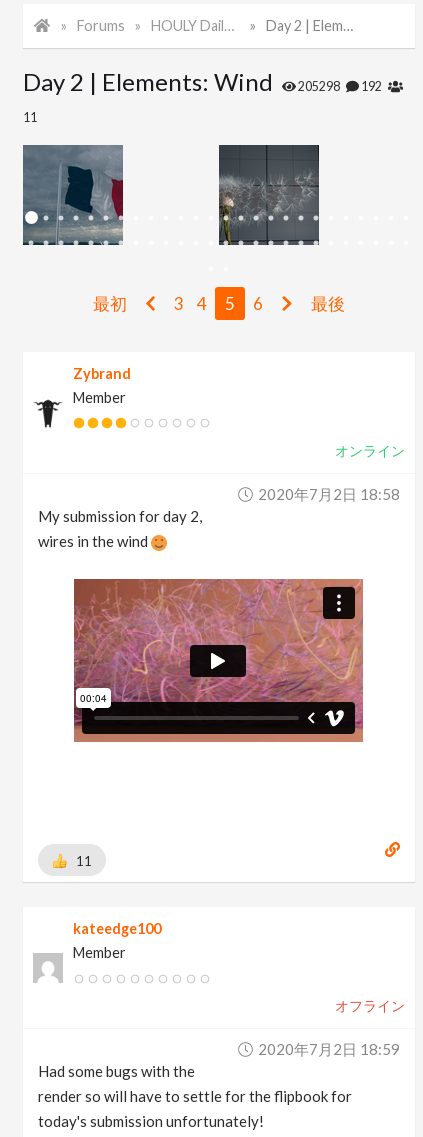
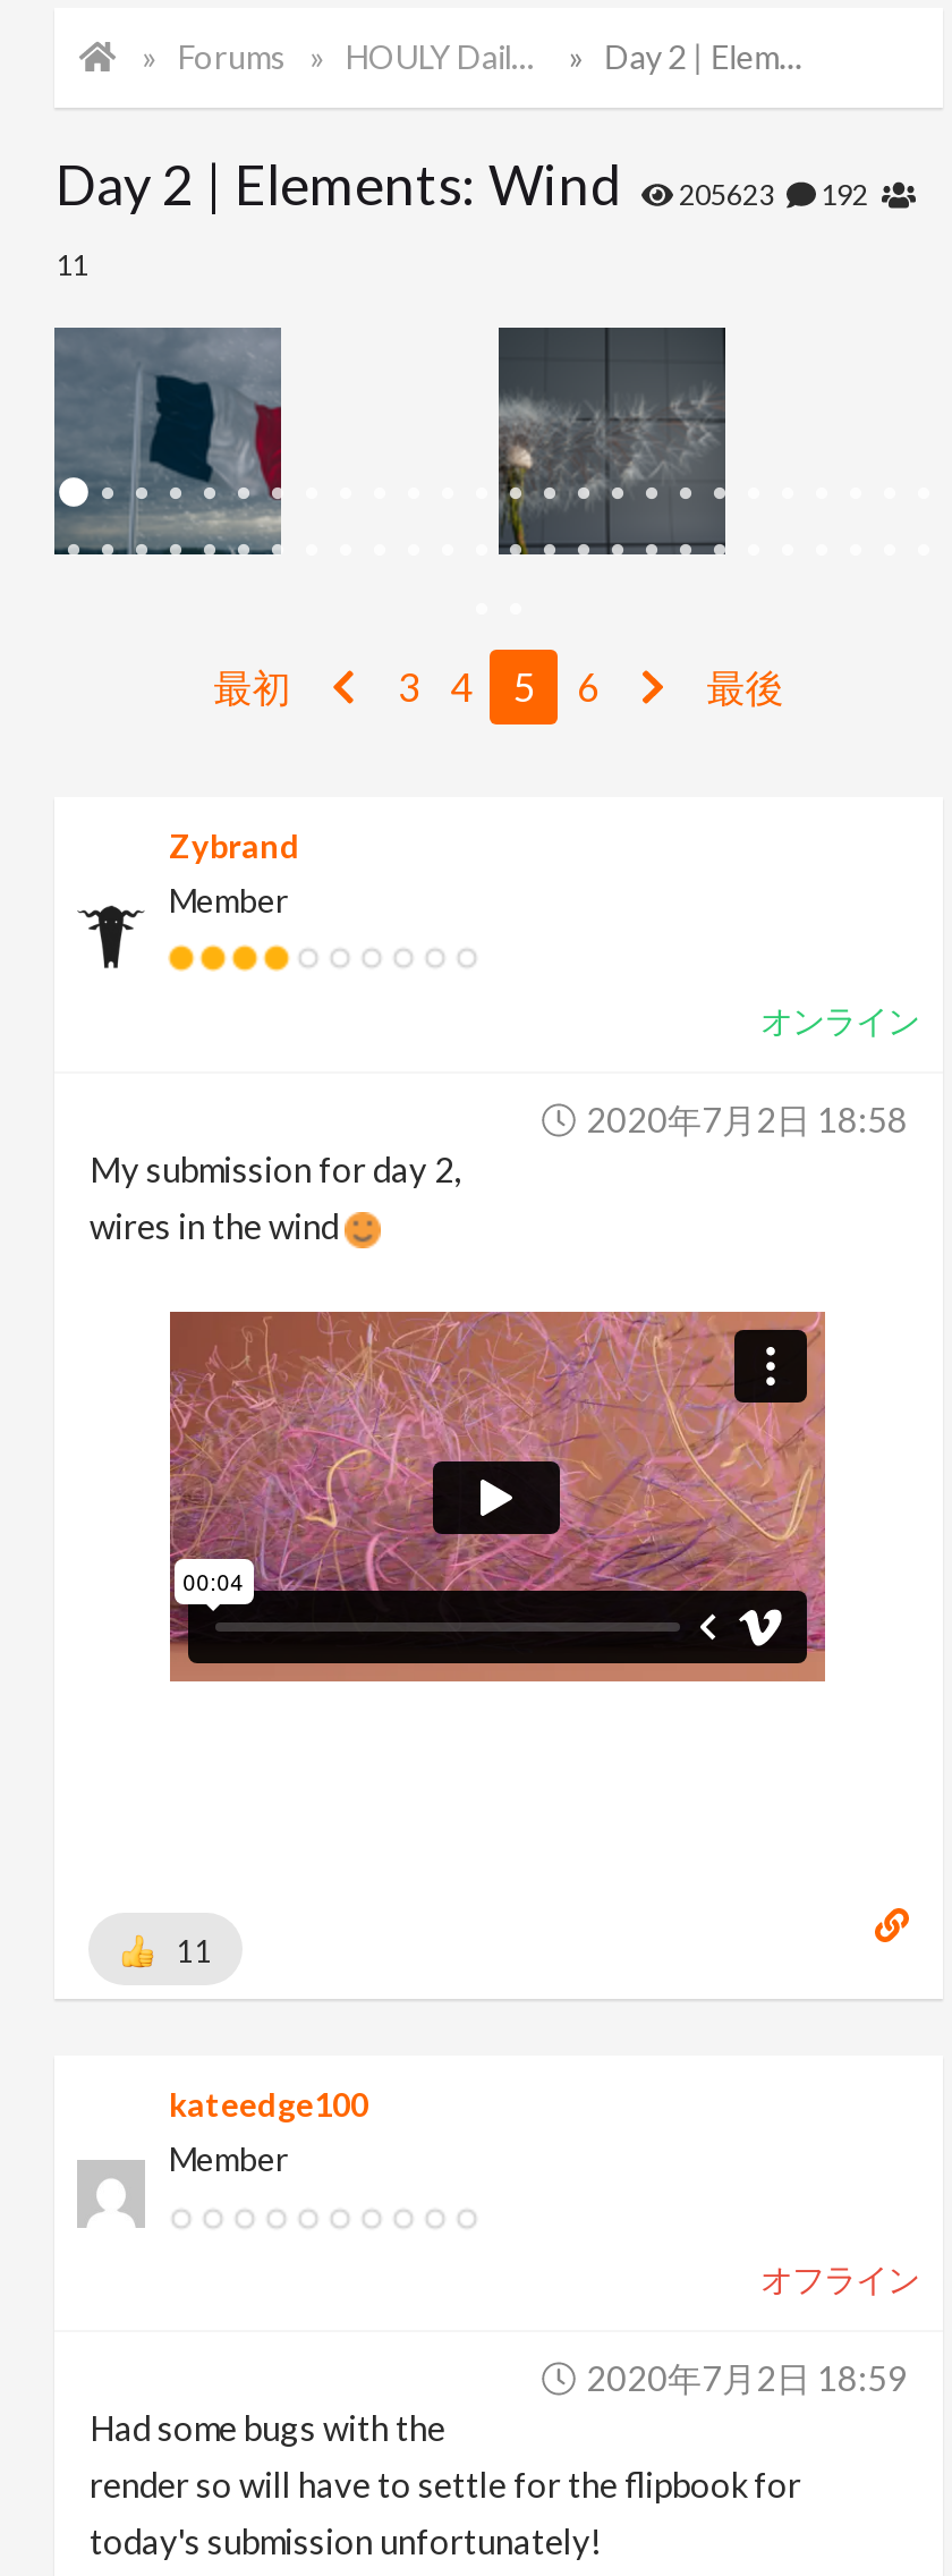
[296,79,346,94] 205298 -> [674,178,787,212] 205623

